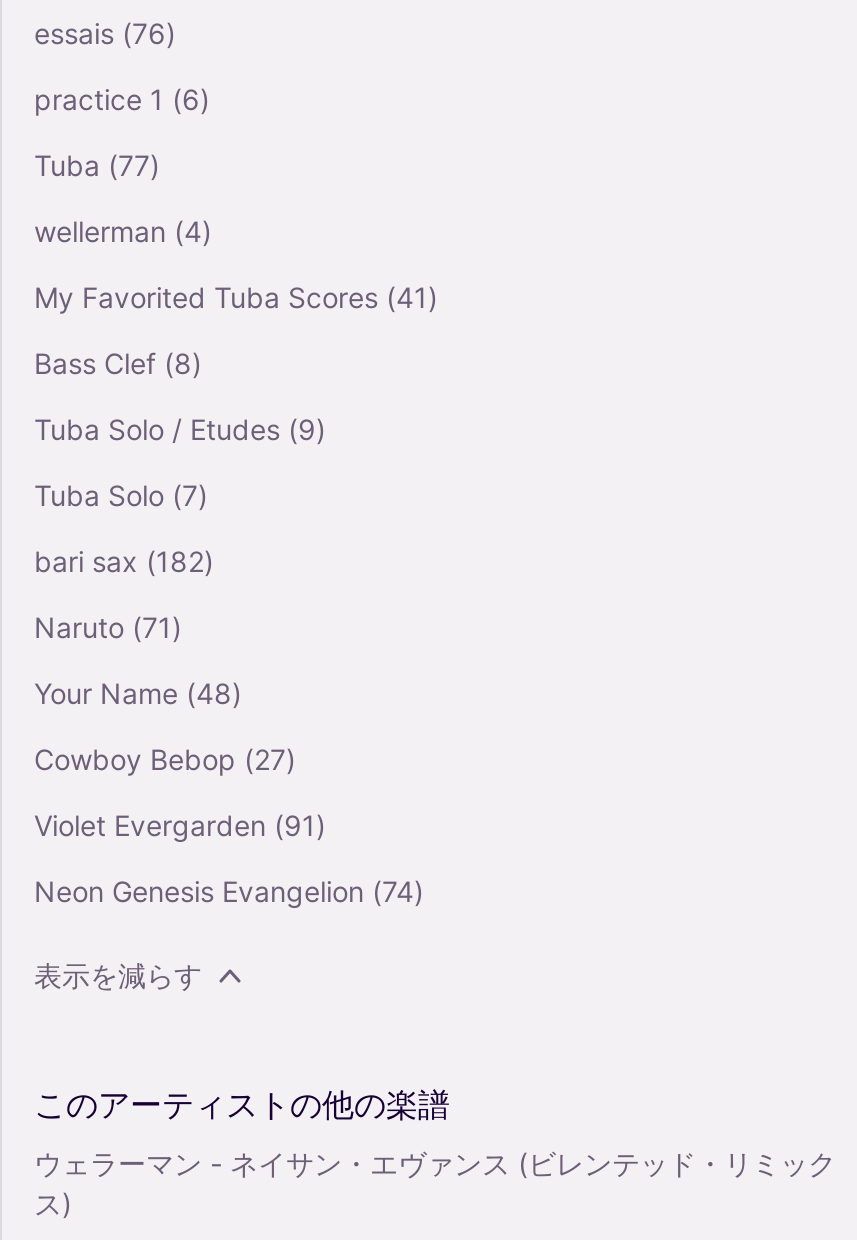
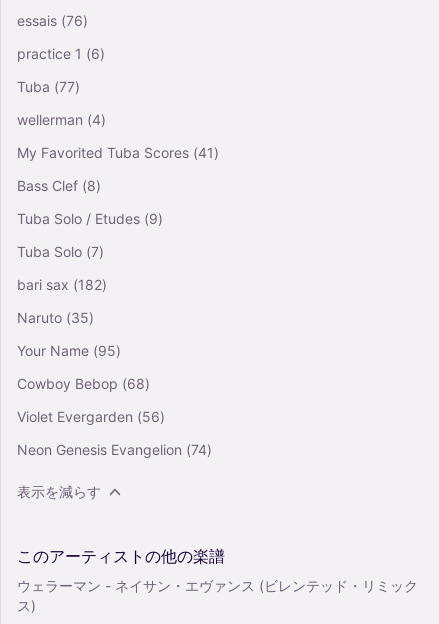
[34,610,182,644] Naruto (71) -> [17,309,94,326] Naruto (35)
[34,676,242,710] Your Name (48) -> [17,342,121,359] Your Name (95)
[34,742,296,776] Cowboy Bebop (27) -> [17,375,150,392] Cowboy Bebop (68)
[34,808,326,842] Violet Evergarden (91) -> [17,408,165,425] Violet Evergarden (56)

